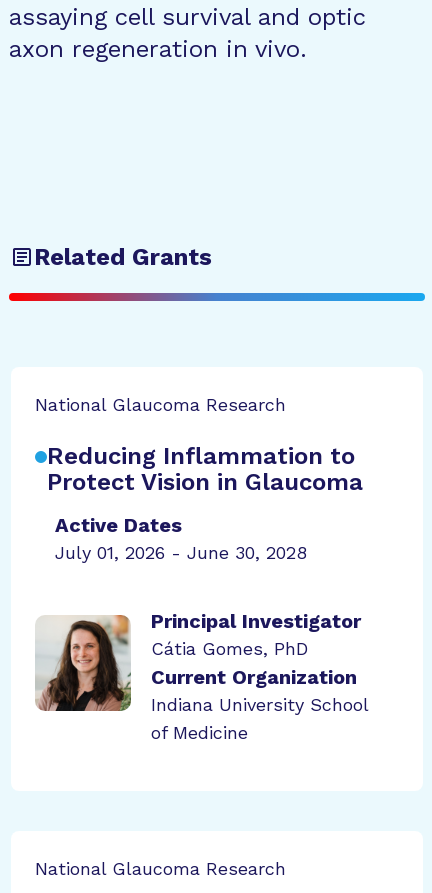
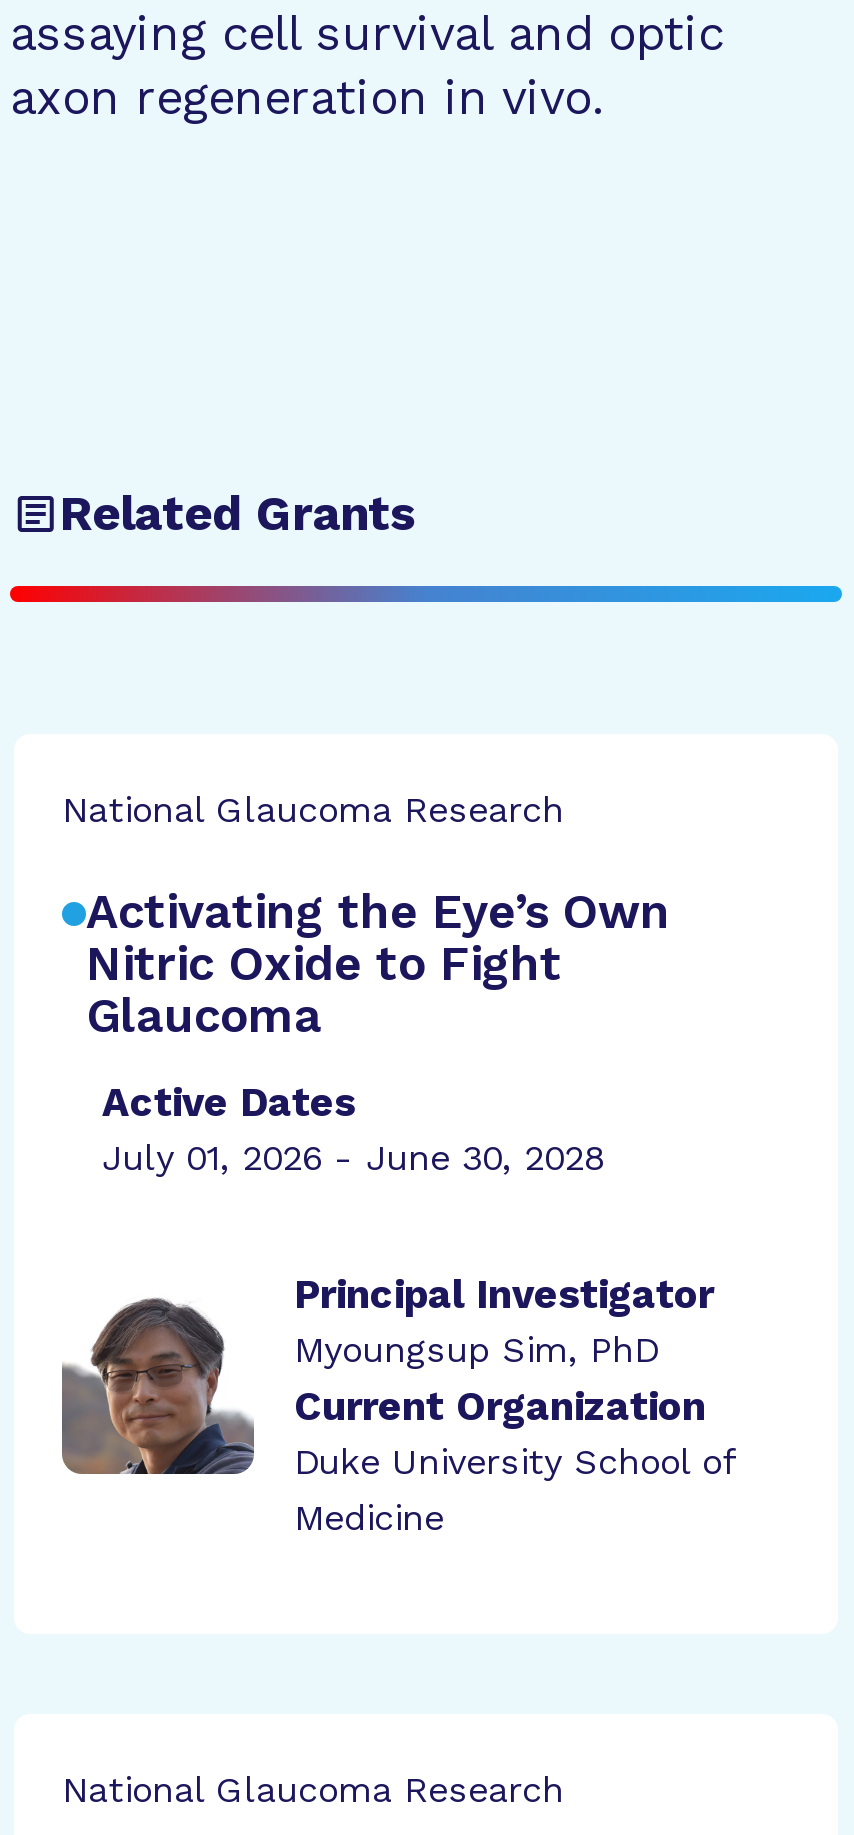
[47,442,363,496] Reducing Inflammation to | Protect Vision in Glaucoma -> [86,884,670,1044] Activating the Eye’s Own | Nitric Oxide to Fight | Glaucoma
[35,614,308,712] [image] | Cátia Gomes, PhD -> [62,1282,658,1476] [image] | Myoungsup Sim, PhD
[151,694,368,743] Indiana University School | of Medicine -> [294,1440,734,1538] Duke University School of | Medicine

